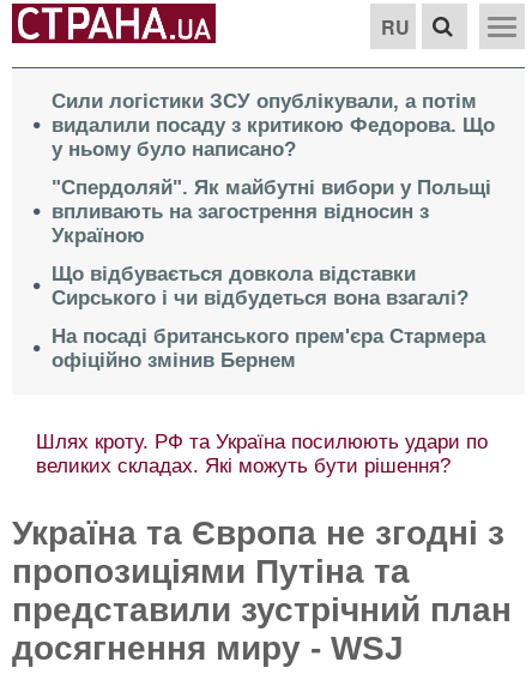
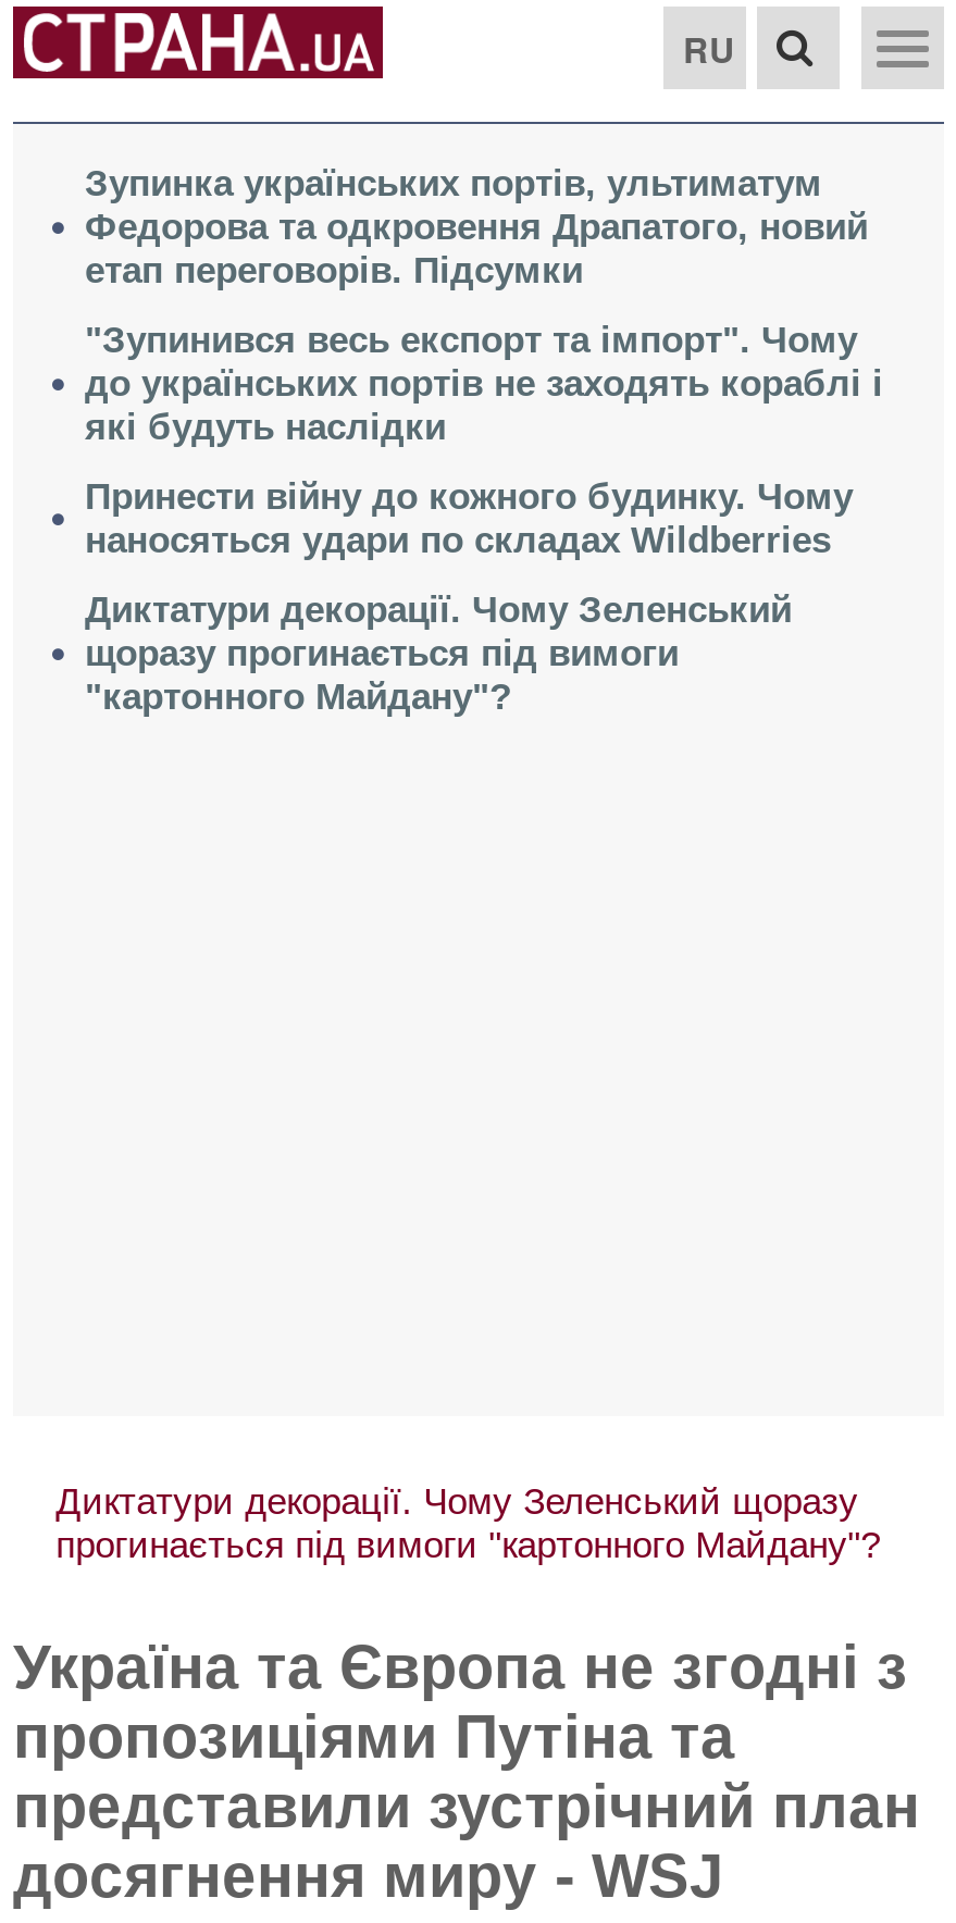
[52,90,495,161] Сили логістики ЗСУ опублікували, а потім | видалили посаду з критикою Федорова. Що | у ньому було написано? -> [85,163,868,291] Зупинка українських портів, ультиматум | Федорова та одкровення Драпатого, новий | етап переговорів. Підсумки
[52,176,491,247] "Спердоляй". Як майбутні вибори у Польщі | впливають на загострення відносин з | Україною -> [85,320,883,448] "Зупинився весь експорт та імпорт". Чому | до українських портів не заходять кораблі і | які будуть наслідки
[52,263,468,309] Що відбувається довкола відставки | Сирського і чи відбудеться вона взагалі? -> [85,476,853,561] Принести війну до кожного будинку. Чому | наносяться удари по складах Wildberries
[52,325,485,372] На посаді британського прем'єра Стармера | офіційно змінив Бернем -> [85,590,792,718] Диктатури декорації. Чому Зеленський | щоразу прогинається під вимоги | "картонного Майдану"?
[35,431,487,477] Шлях кроту. РФ та Україна посилюють удари по | великих складах. Які можуть бути рішення? -> [56,1481,880,1566] Диктатури декорації. Чому Зеленський щоразу | прогинається під вимоги "картонного Майдану"?

